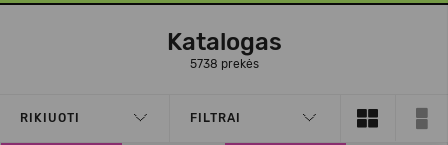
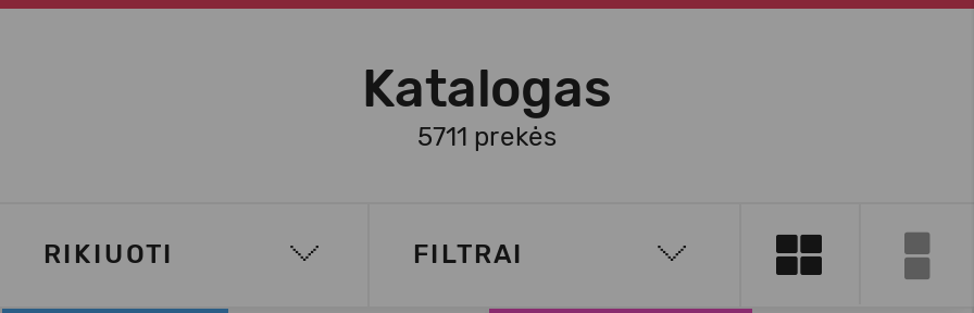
[189,57,258,71] 5738 prekės -> [417,122,557,152] 5711 prekės

